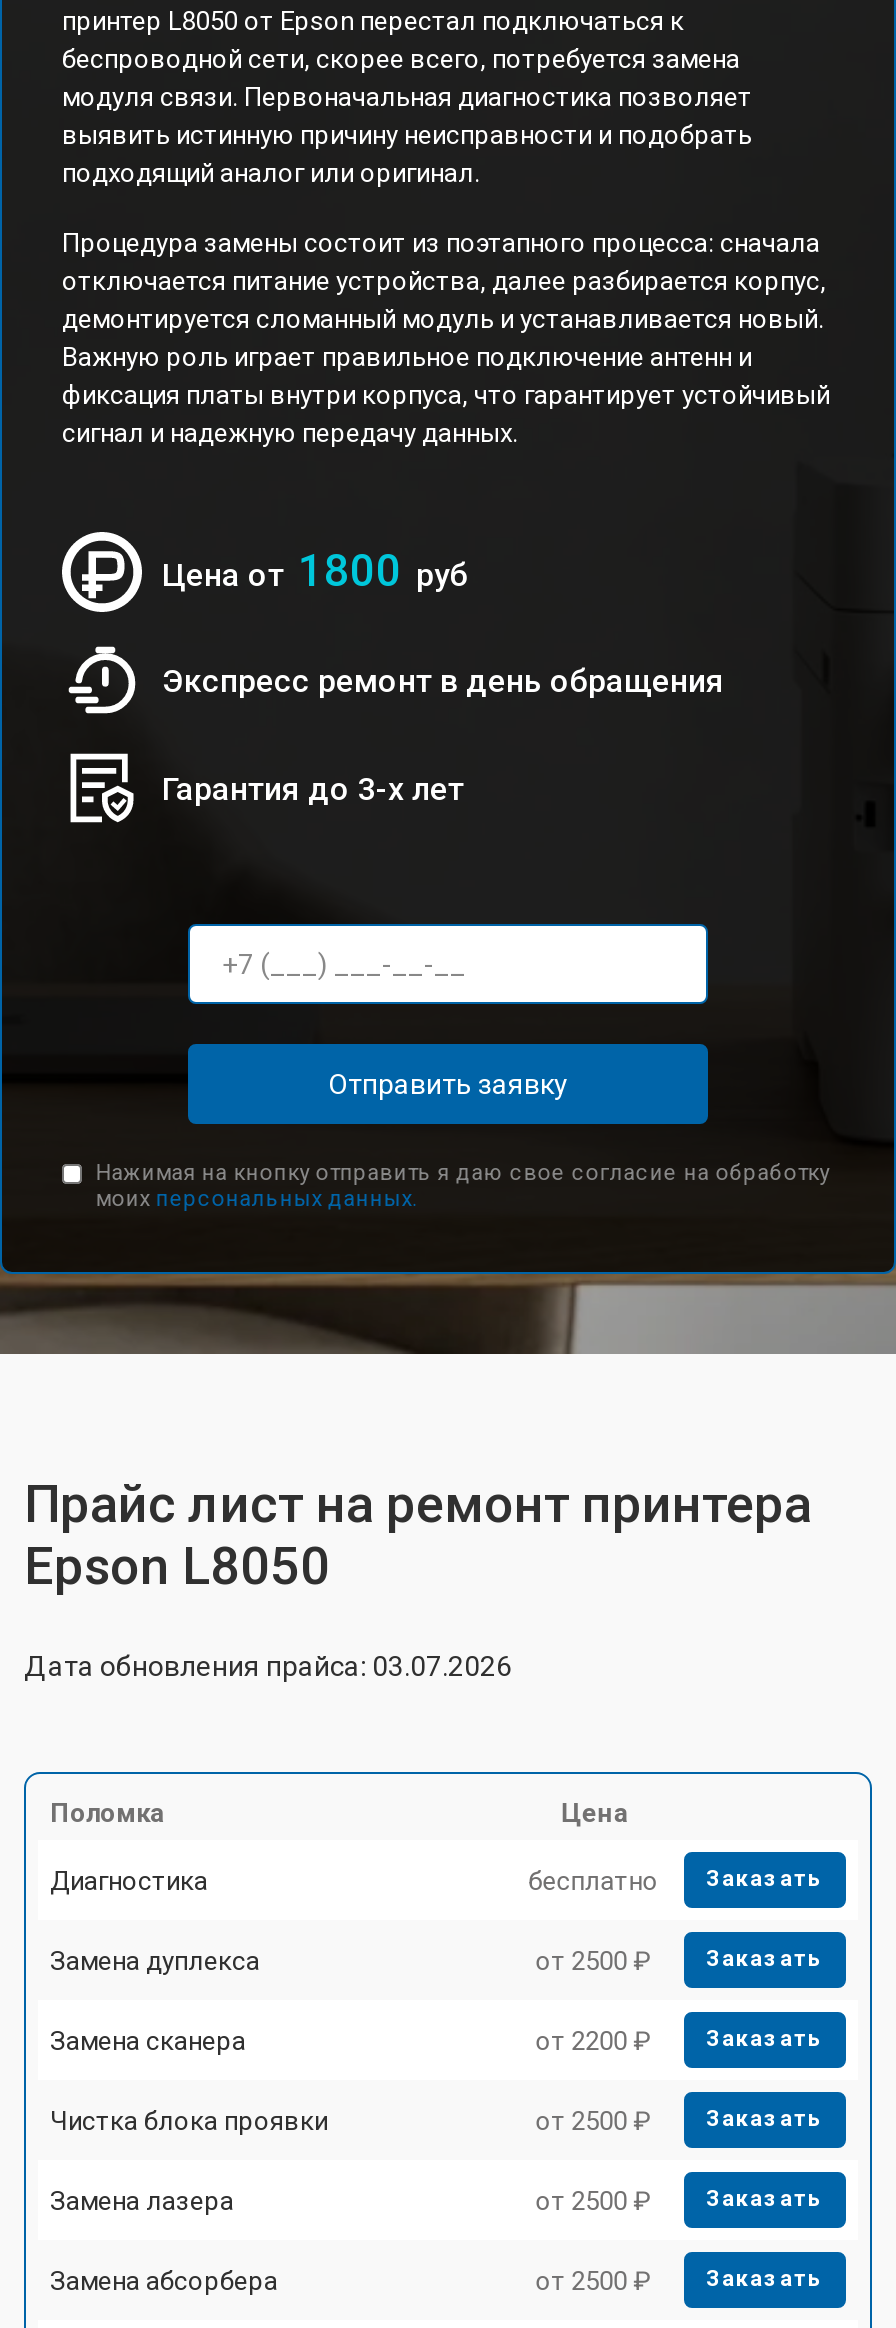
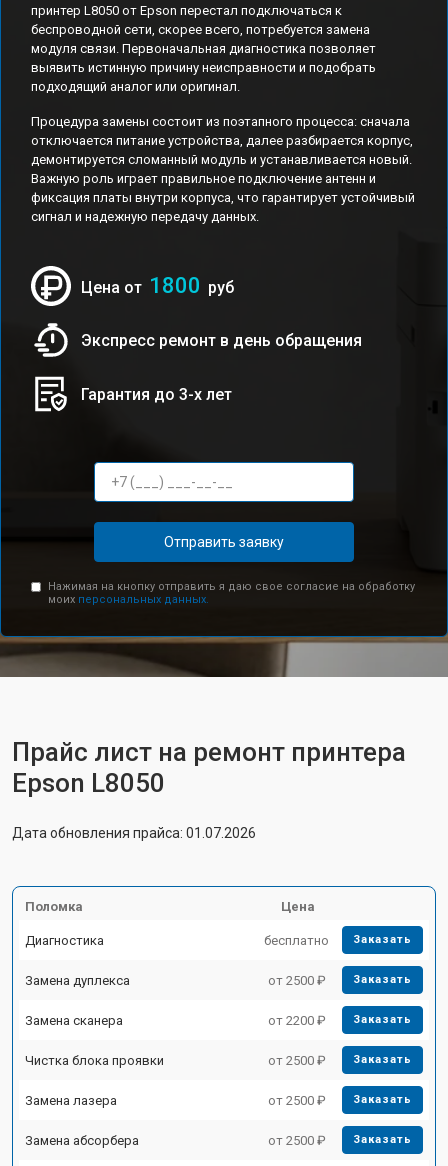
[24,1650,512,1682] Дата обновления прайса: 03.07.2026 -> [12,825,256,841] Дата обновления прайса: 01.07.2026

